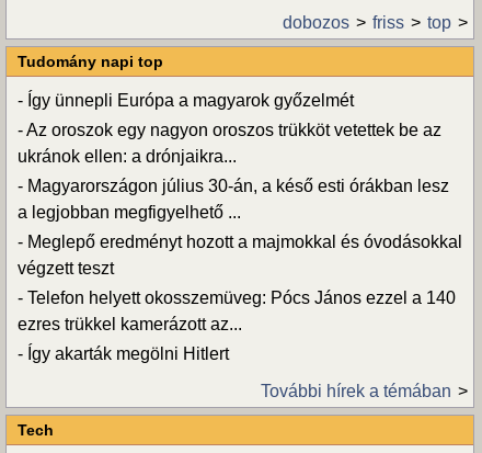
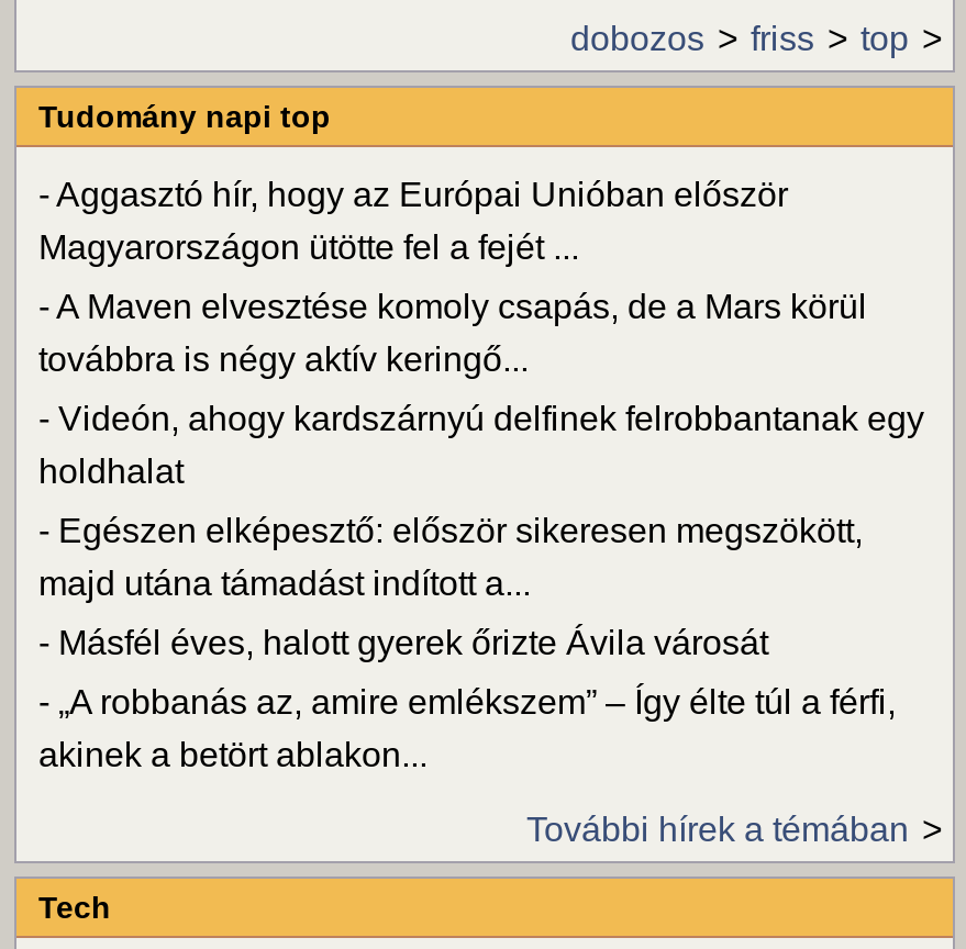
[18,91,354,110] - Így ünnepli Európa a magyarok győzelmét -> [38,176,788,266] - Aggasztó hír, hogy az Európai Unióban először | Magyarországon ütötte fel a fejét ...
[18,121,441,166] - Az oroszok egy nagyon oroszos trükköt vetettek be az | ukránok ellen: a drónjaikra... -> [38,288,867,378] - A Maven elvesztése komoly csapás, de a Mars körül | továbbra is négy aktív keringő...
[18,177,449,222] - Magyarországon július 30-án, a késő esti órákban lesz | a legjobban megfigyelhető ... -> [38,400,924,490] - Videón, ahogy kardszárnyú delfinek felrobbantanak egy | holdhalat
[18,233,462,278] - Meglepő eredményt hozott a majmokkal és óvodásokkal | végzett teszt -> [38,512,863,602] - Egészen elképesztő: először sikeresen megszökött, | majd utána támadást indított a...
[18,288,456,333] - Telefon helyett okosszemüveg: Pócs János ezzel a 140 | ezres trükkel kamerázott az... -> [38,624,768,661] - Másfél éves, halott gyerek őrizte Ávila városát
[18,344,229,363] - Így akarták megölni Hitlert -> [38,683,896,773] - „A robbanás az, amire emlékszem” – Így élte túl a férfi, | akinek a betört ablakon...

